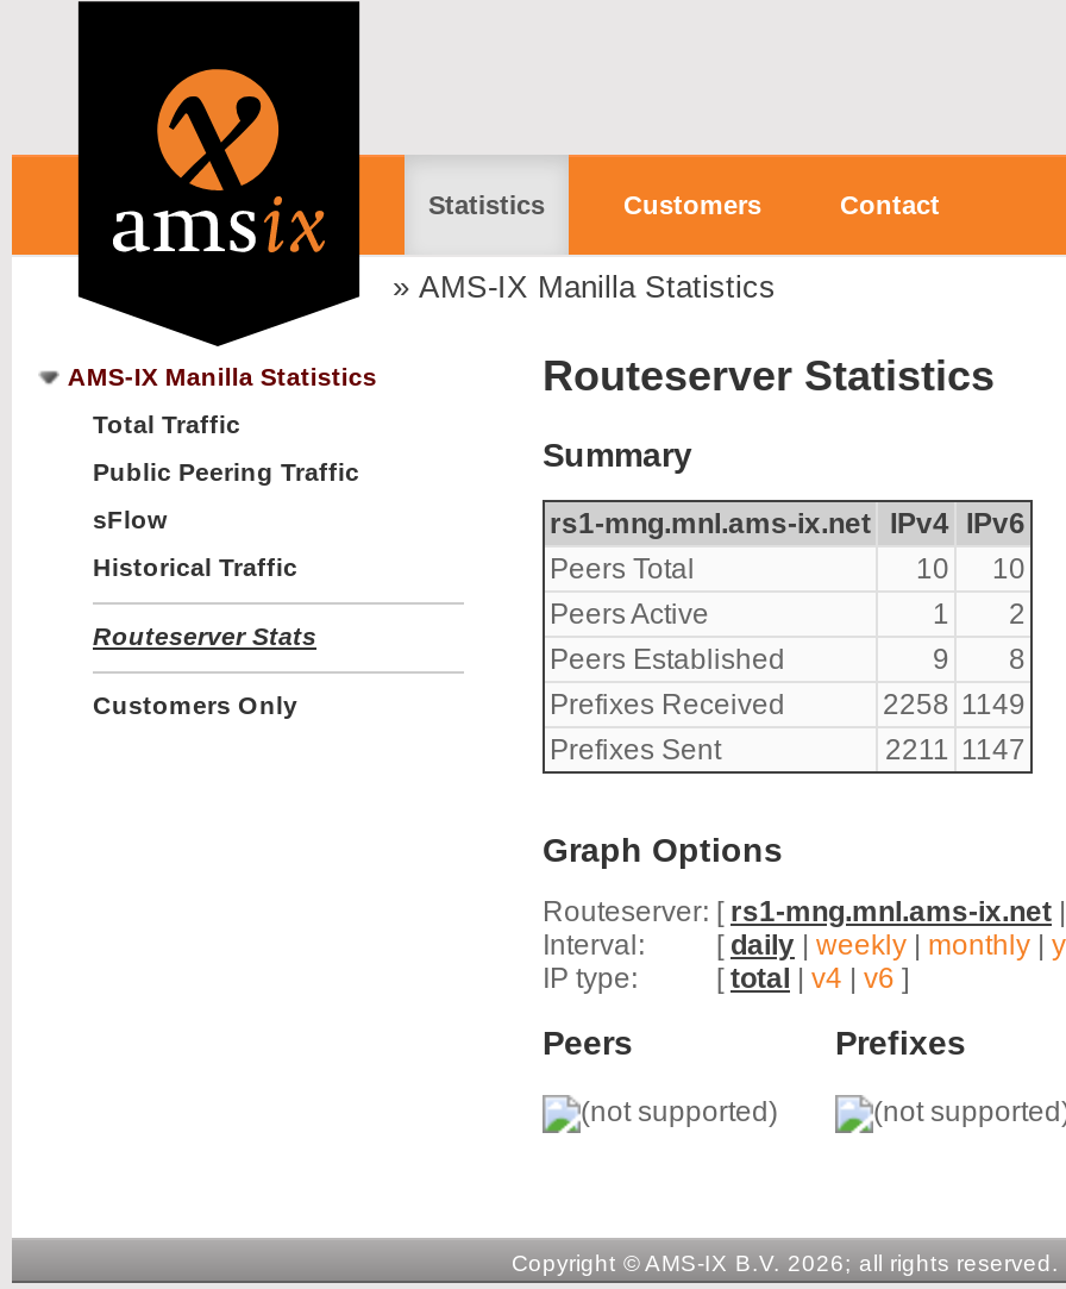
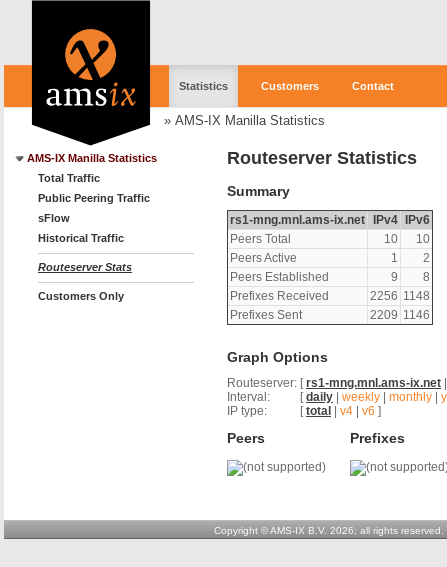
[883,688,1026,722] 2258 1149 -> [370,289,430,303] 2256 1148
[885,733,1026,767] 2211 1147 -> [370,308,430,322] 2209 1146

